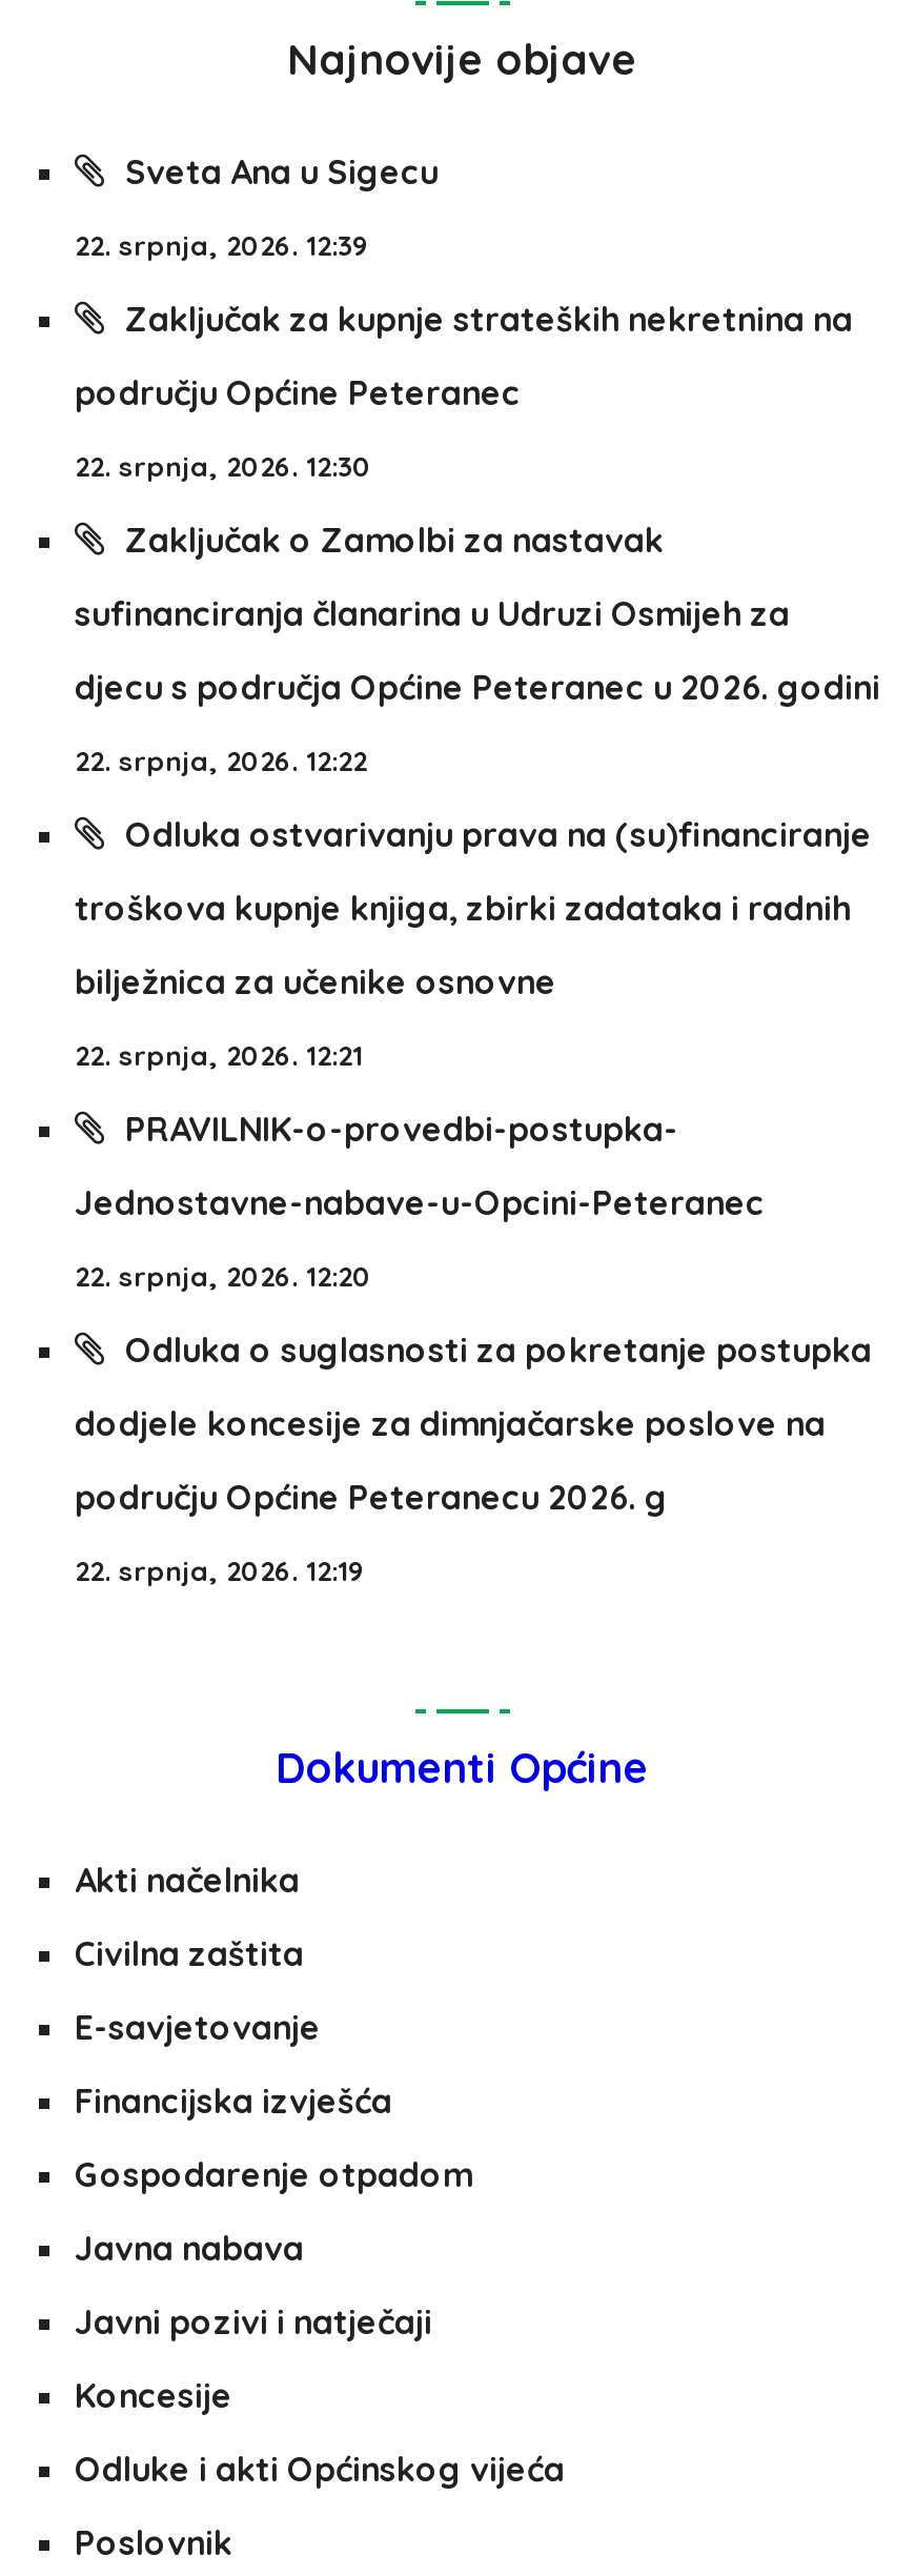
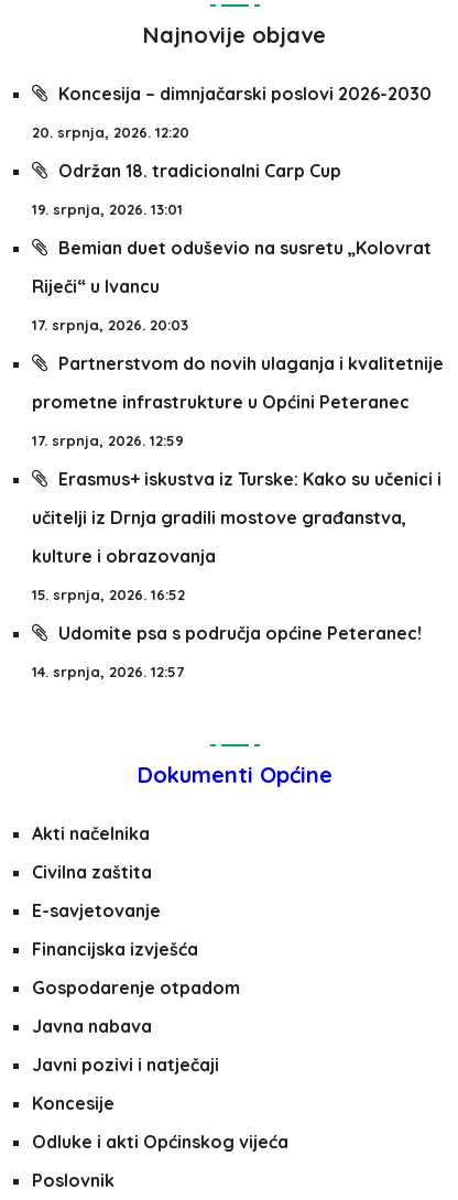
[75,150,880,1587] Sveta Ana u Sigecu | 22. srpnja, 2026. 12:39 | Zaključak za kupnje strateških nekretnina na | području Općine Peteranec | 22. srpnja, 2026. 12:30 | Zaključak o Zamolbi za nastavak | sufinanciranja članarina u Udruzi Osmijeh za | djecu s područja Općine Peteranec u 2026. godini | 22. srpnja, 2026. 12:22 | Odluka ostvarivanju prava na (su)financiranje | troškova kupnje knjiga, zbirki zadataka i radnih | bilježnica za učenike osnovne | 22. srpnja, 2026. 12:21 | PRAVILNIK-o-provedbi-postupka- | Jednostavne-nabave-u-Opcini-Peteranec | 22. srpnja, 2026. 12:20 | Odluka o suglasnosti za pokretanje postupka | dodjele koncesije za dimnjačarske poslove na | području Općine Peteranecu 2026. g | 22. srpnja, 2026. 12:19 -> [32,83,444,680] Koncesija – dimnjačarski poslovi 2026-2030 | 20. srpnja, 2026. 12:20 | Održan 18. tradicionalni Carp Cup | 19. srpnja, 2026. 13:01 | Bemian duet oduševio na susretu „Kolovrat | Riječi“ u Ivancu | 17. srpnja, 2026. 20:03 | Partnerstvom do novih ulaganja i kvalitetnije | prometne infrastrukture u Općini Peteranec | 17. srpnja, 2026. 12:59 | Erasmus+ iskustva iz Turske: Kako su učenici i | učitelji iz Drnja gradili mostove građanstva, | kulture i obrazovanja | 15. srpnja, 2026. 16:52 | Udomite psa s područja općine Peteranec! | 14. srpnja, 2026. 12:57

